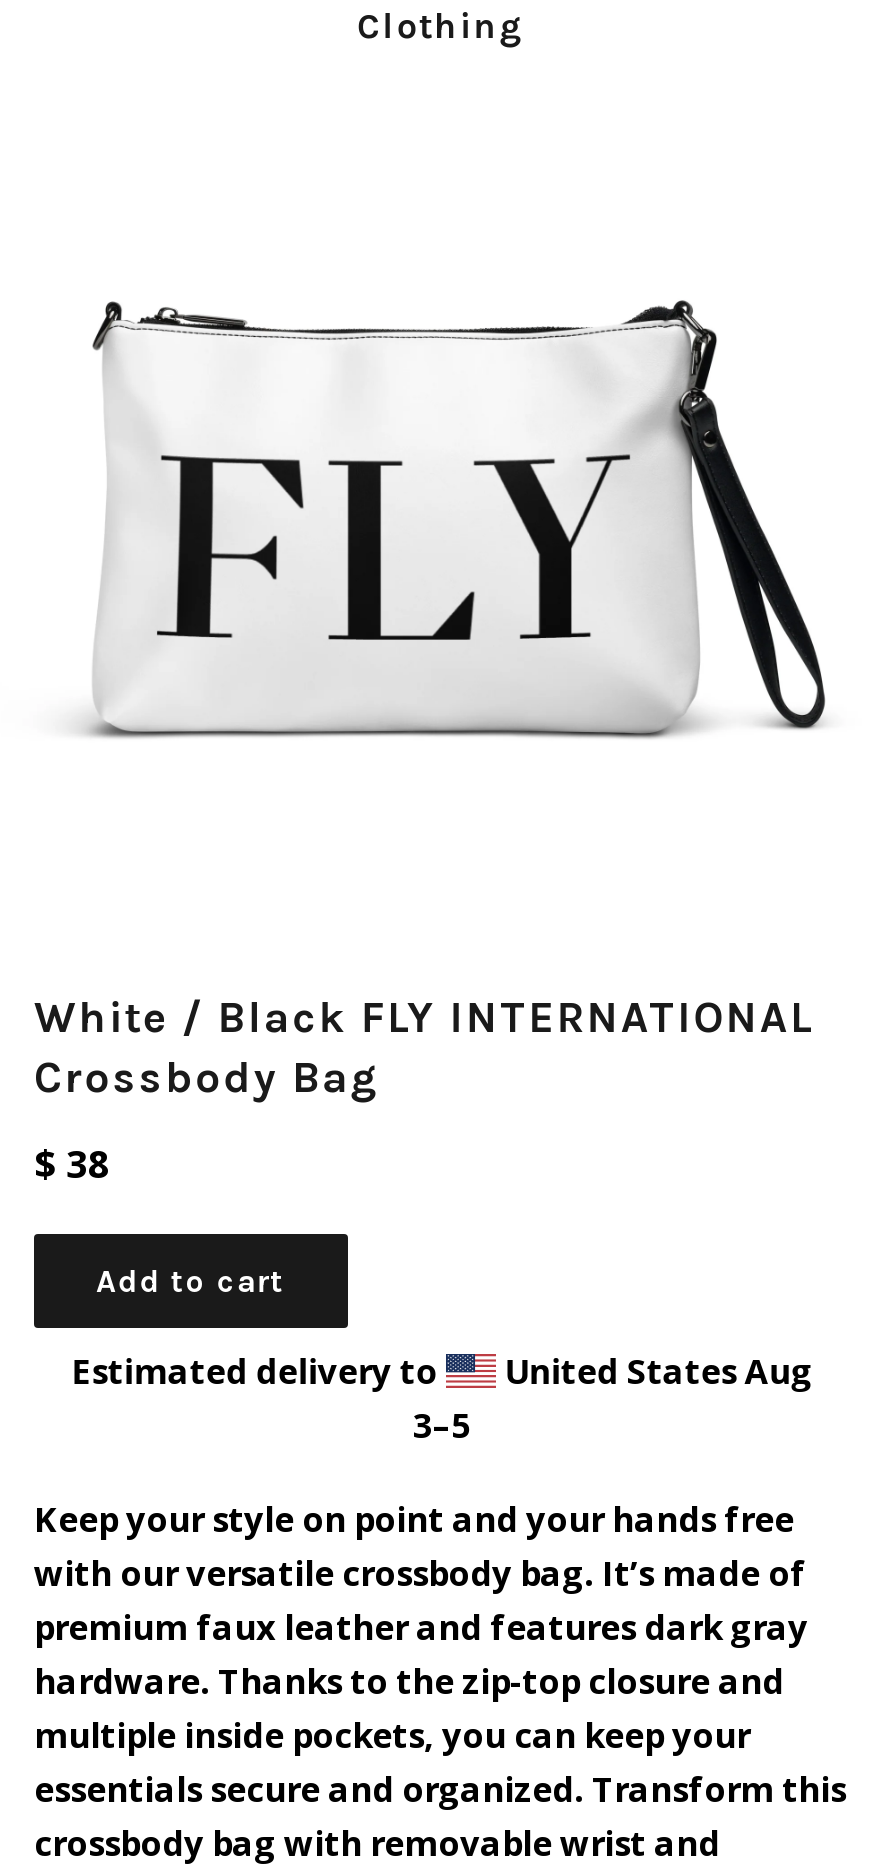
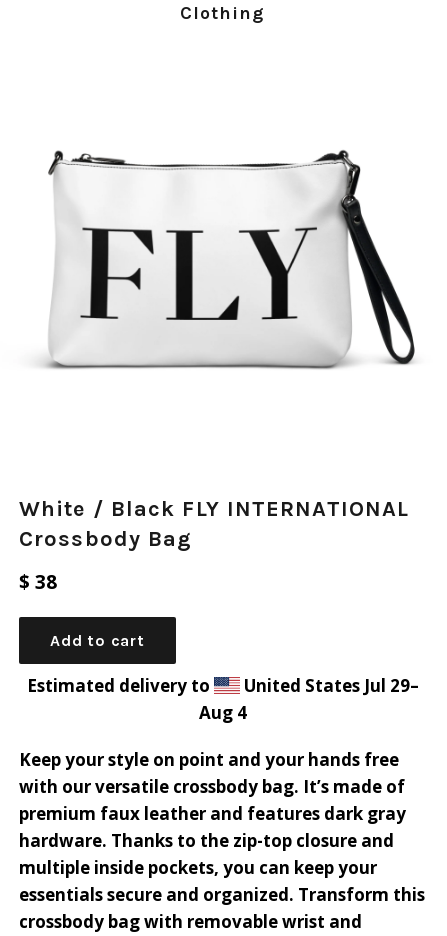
[413,1348,812,1448] United States Aug | 3–5 -> [199,674,419,724] United States Jul 29– | Aug 4

